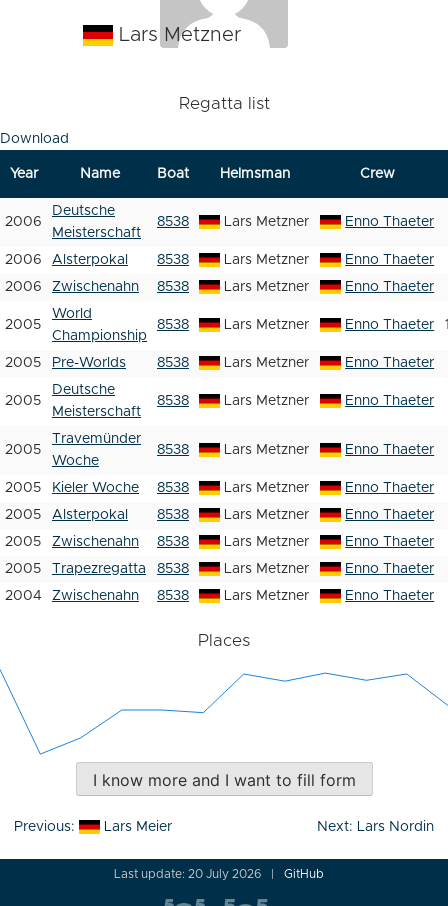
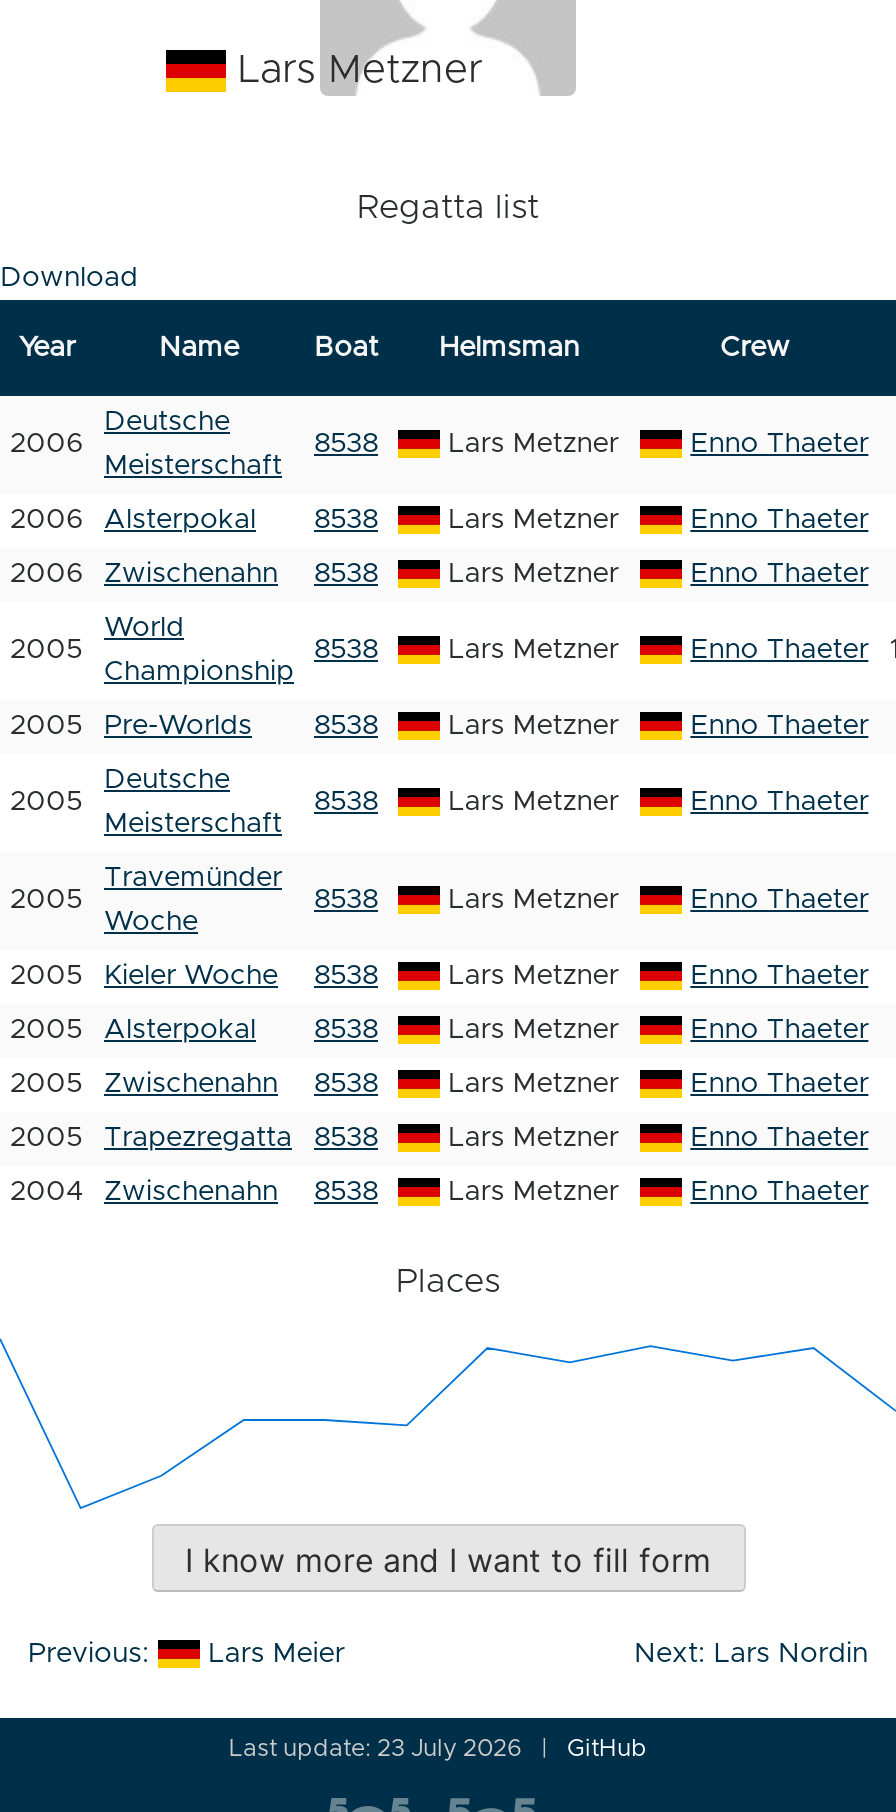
[114,868,261,880] Last update: 20 July 2026 -> [229,1736,521,1760] Last update: 23 July 2026

